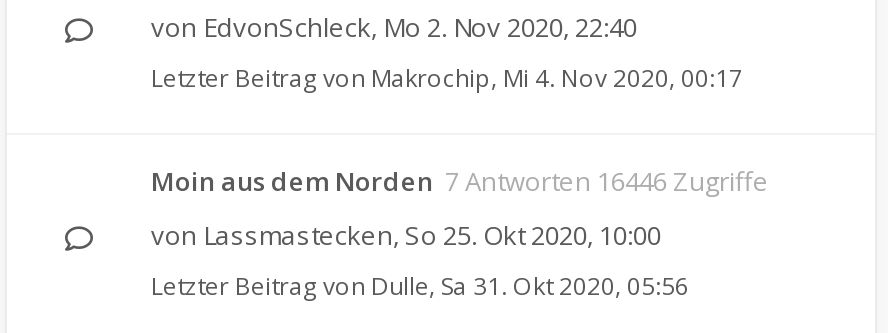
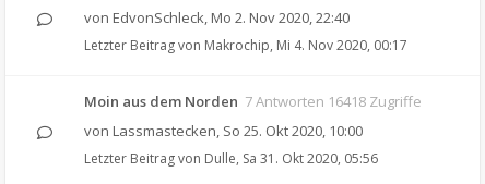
[151,163,769,199] Moin aus dem Norden 7 Antworten 16446 Zugriffe -> [84,91,422,111] Moin aus dem Norden 7 Antworten 16418 Zugriffe

